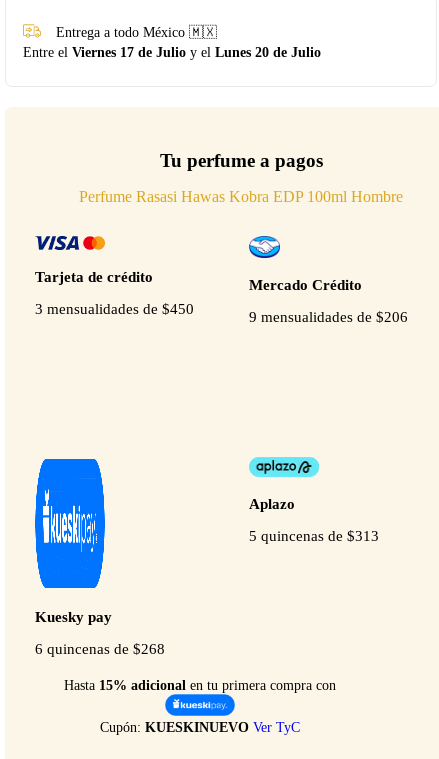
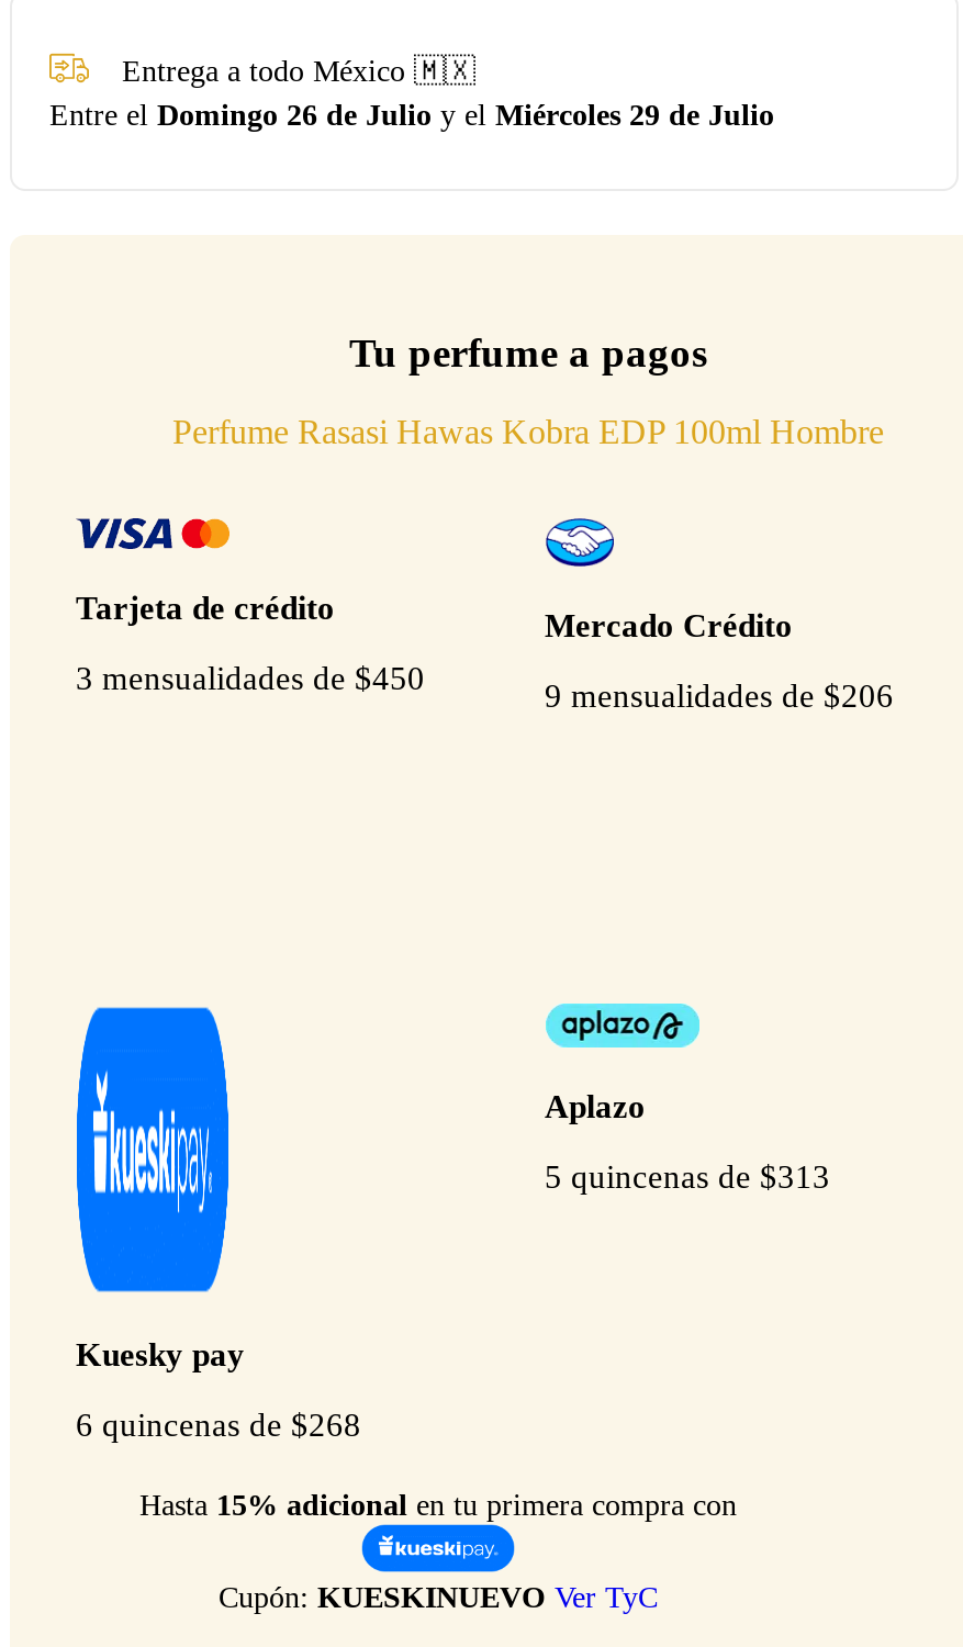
[23,45,321,60] Entre el Viernes 17 de Julio y el Lunes 20 de Julio -> [49,98,774,131] Entre el Domingo 26 de Julio y el Miércoles 29 de Julio

